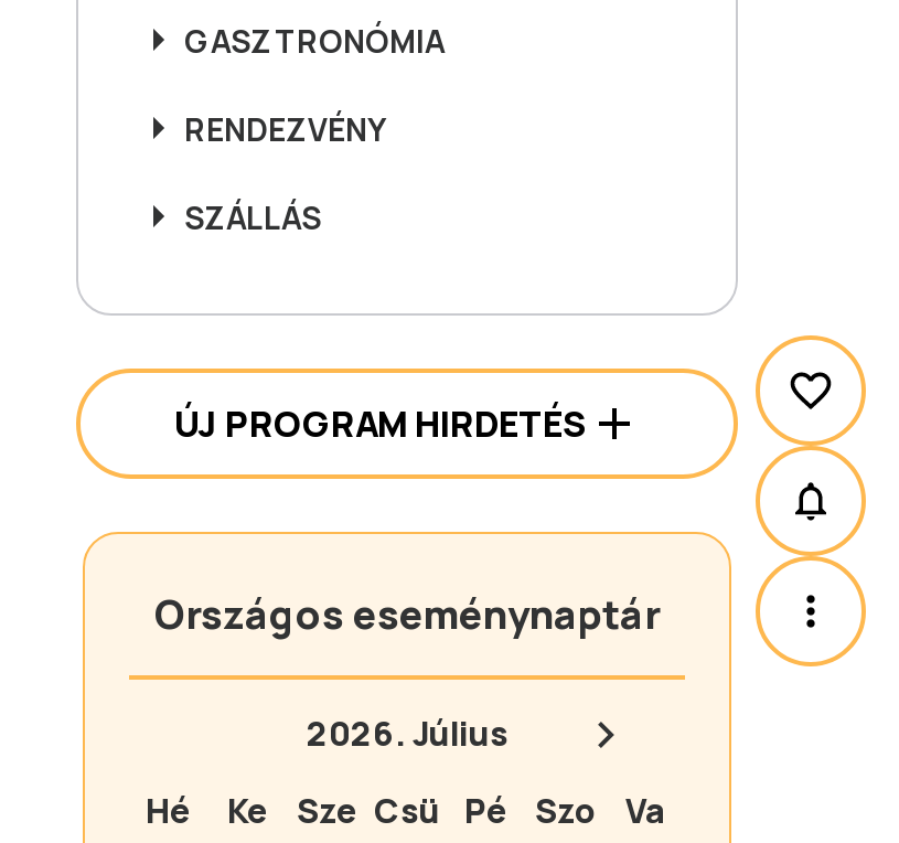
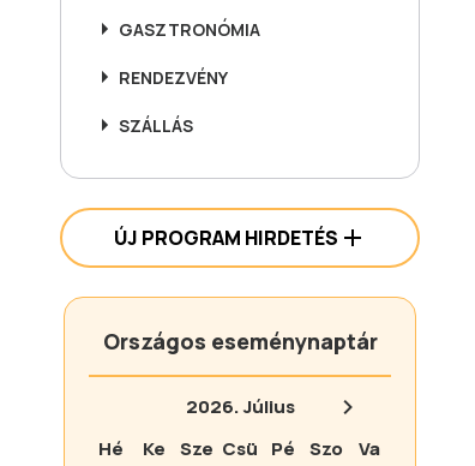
[753,333,868,669] [image] -> none

